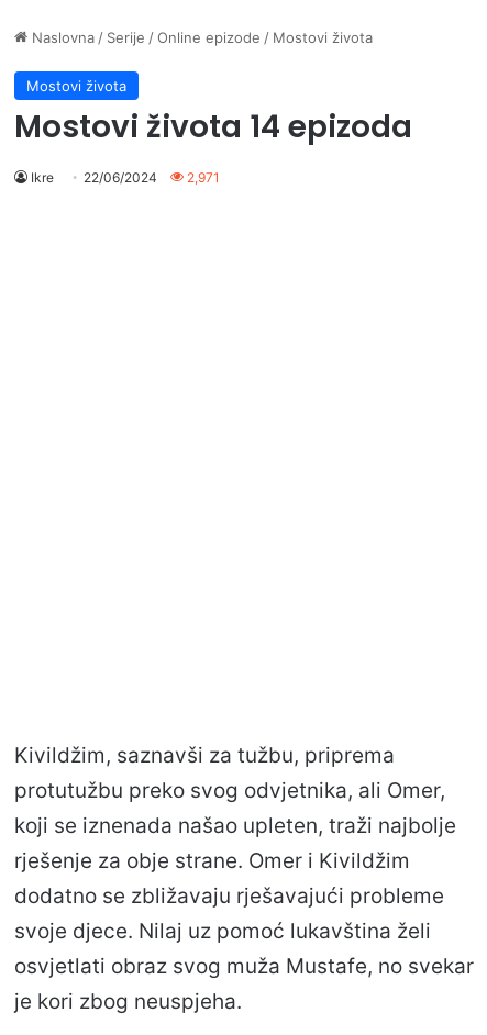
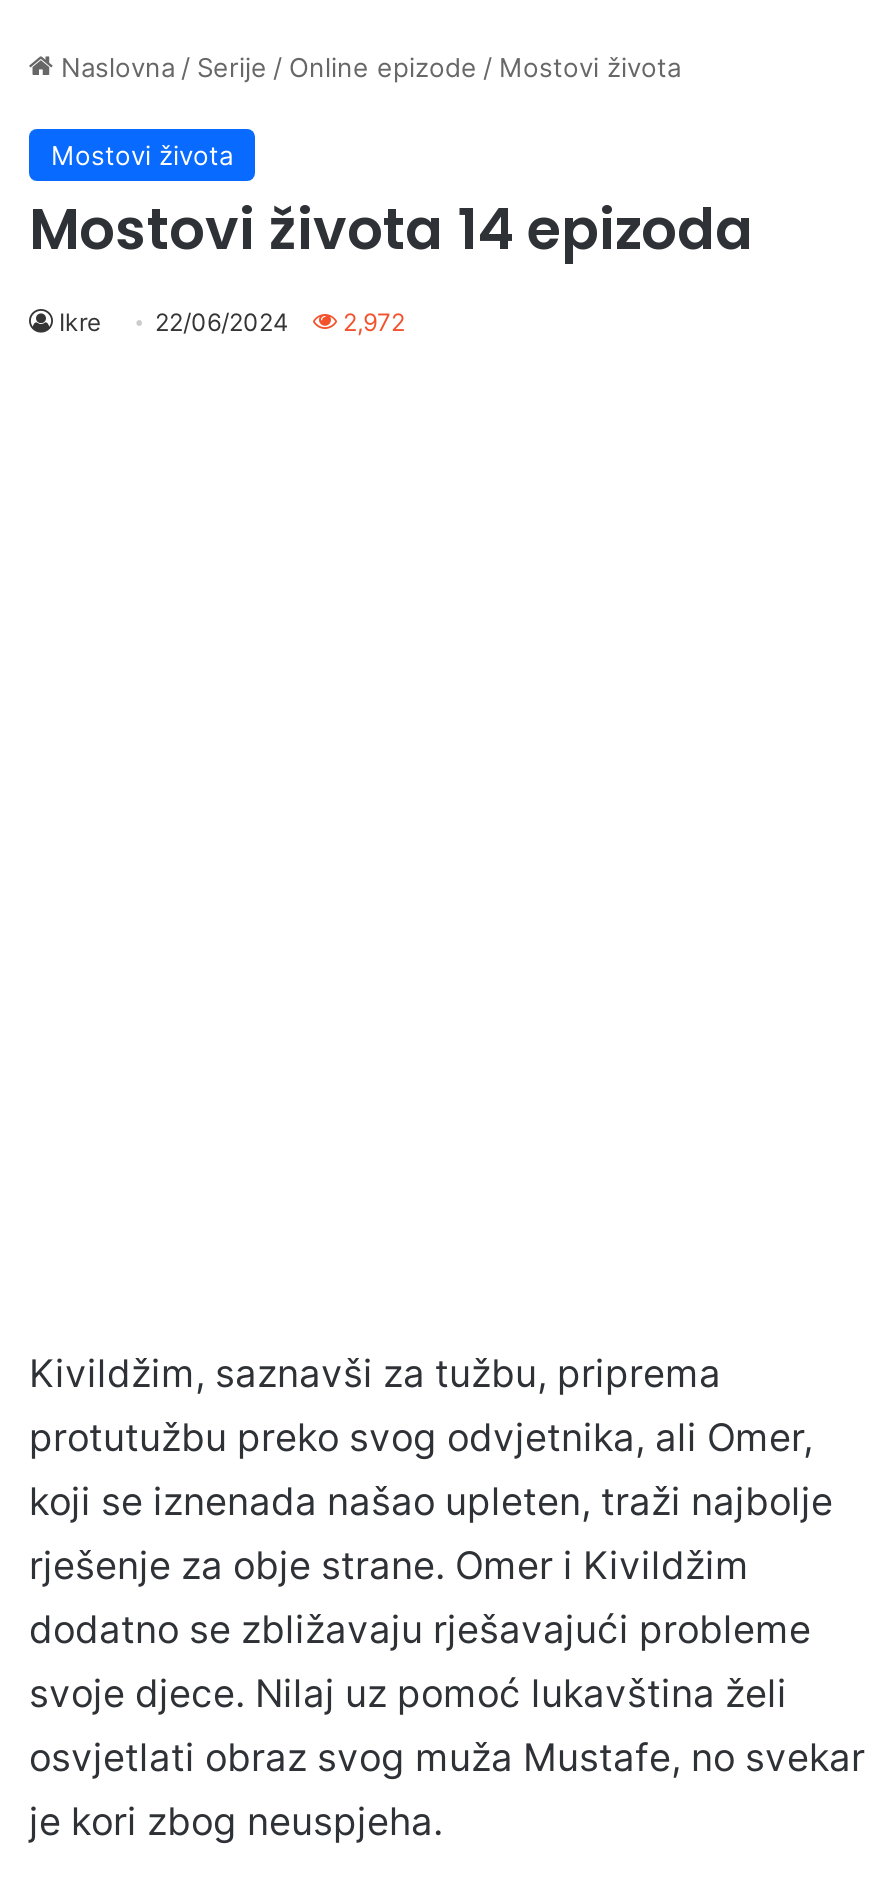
[31,169,220,186] Ikre 22/06/2024 2,971 -> [59,307,405,337] Ikre 22/06/2024 2,972

